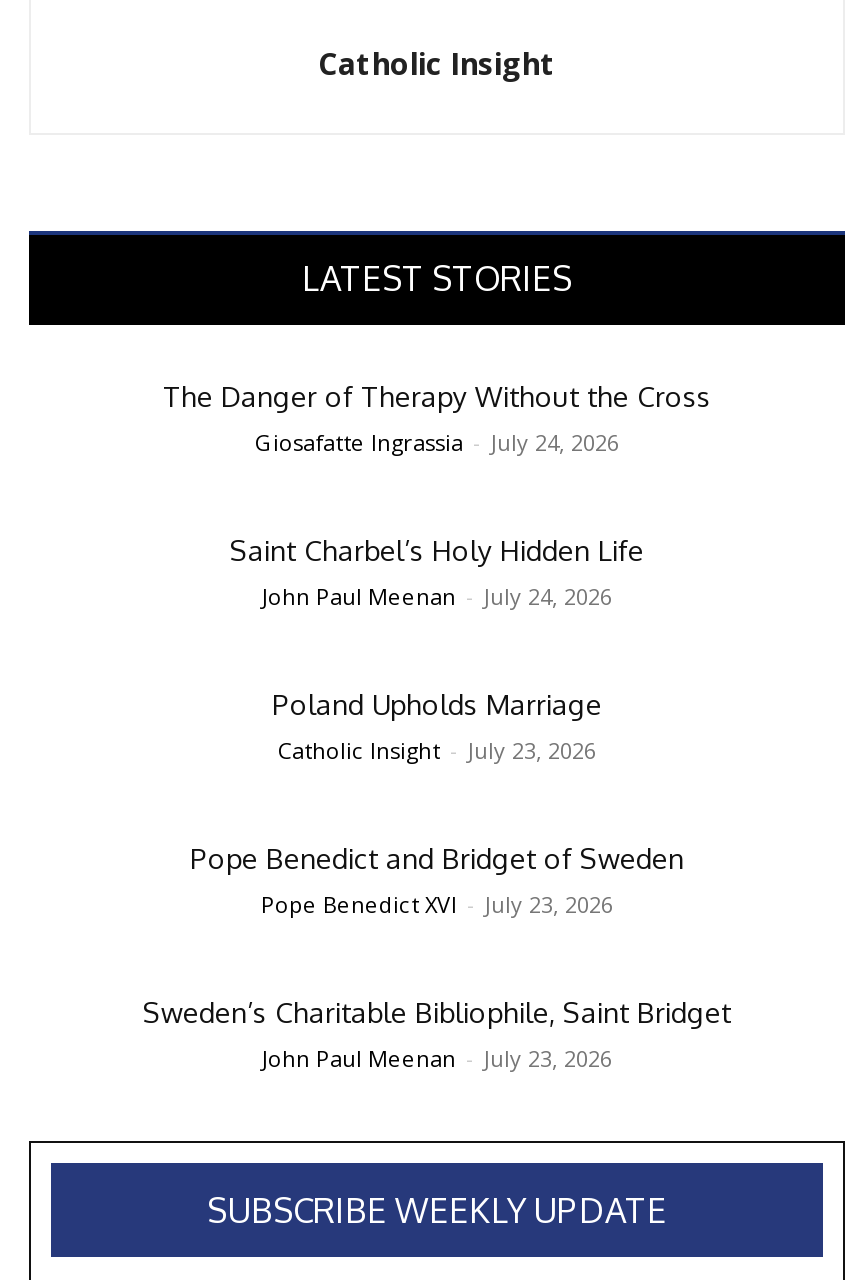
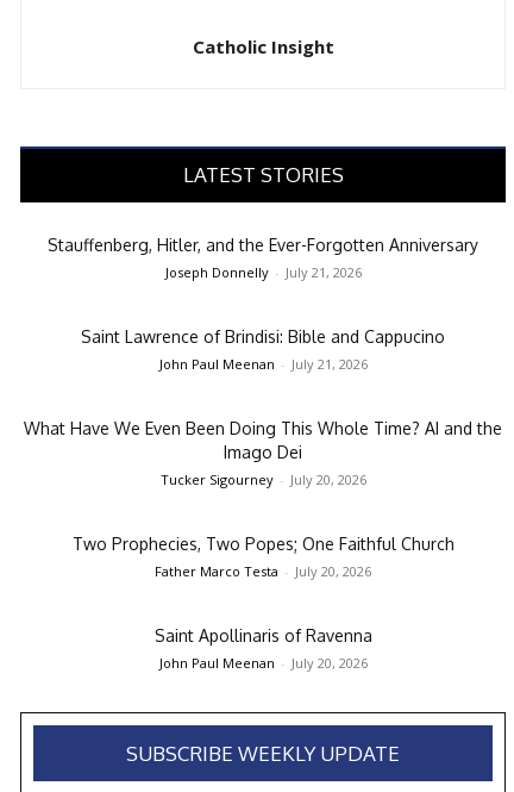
[163,379,711,457] The Danger of Therapy Without the Cross | Giosafatte Ingrassia - July 24, 2026 -> [48,235,478,281] Stauffenberg, Hitler, and the Ever-Forgotten Anniversary | Joseph Donnelly - July 21, 2026
[230,533,644,611] Saint Charbel’s Holy Hidden Life | John Paul Meenan - July 24, 2026 -> [81,326,445,373] Saint Lawrence of Brindisi: Bible and Cappucino | John Paul Meenan - July 21, 2026
[272,687,602,765] Poland Upholds Marriage | Catholic Insight - July 23, 2026 -> [24,418,502,488] What Have We Even Been Doing This Whole Time? AI and the | Imago Dei | Tucker Sigourney - July 20, 2026
[190,841,684,919] Pope Benedict and Bridget of Sweden | Pope Benedict XVI - July 23, 2026 -> [72,534,454,580] Two Prophecies, Two Popes; One Faithful Church | Father Marco Testa - July 20, 2026
[143,995,731,1073] Sweden’s Charitable Bibliophile, Saint Bridget | John Paul Meenan - July 23, 2026 -> [154,625,372,672] Saint Apollinaris of Ravenna | John Paul Meenan - July 20, 2026

